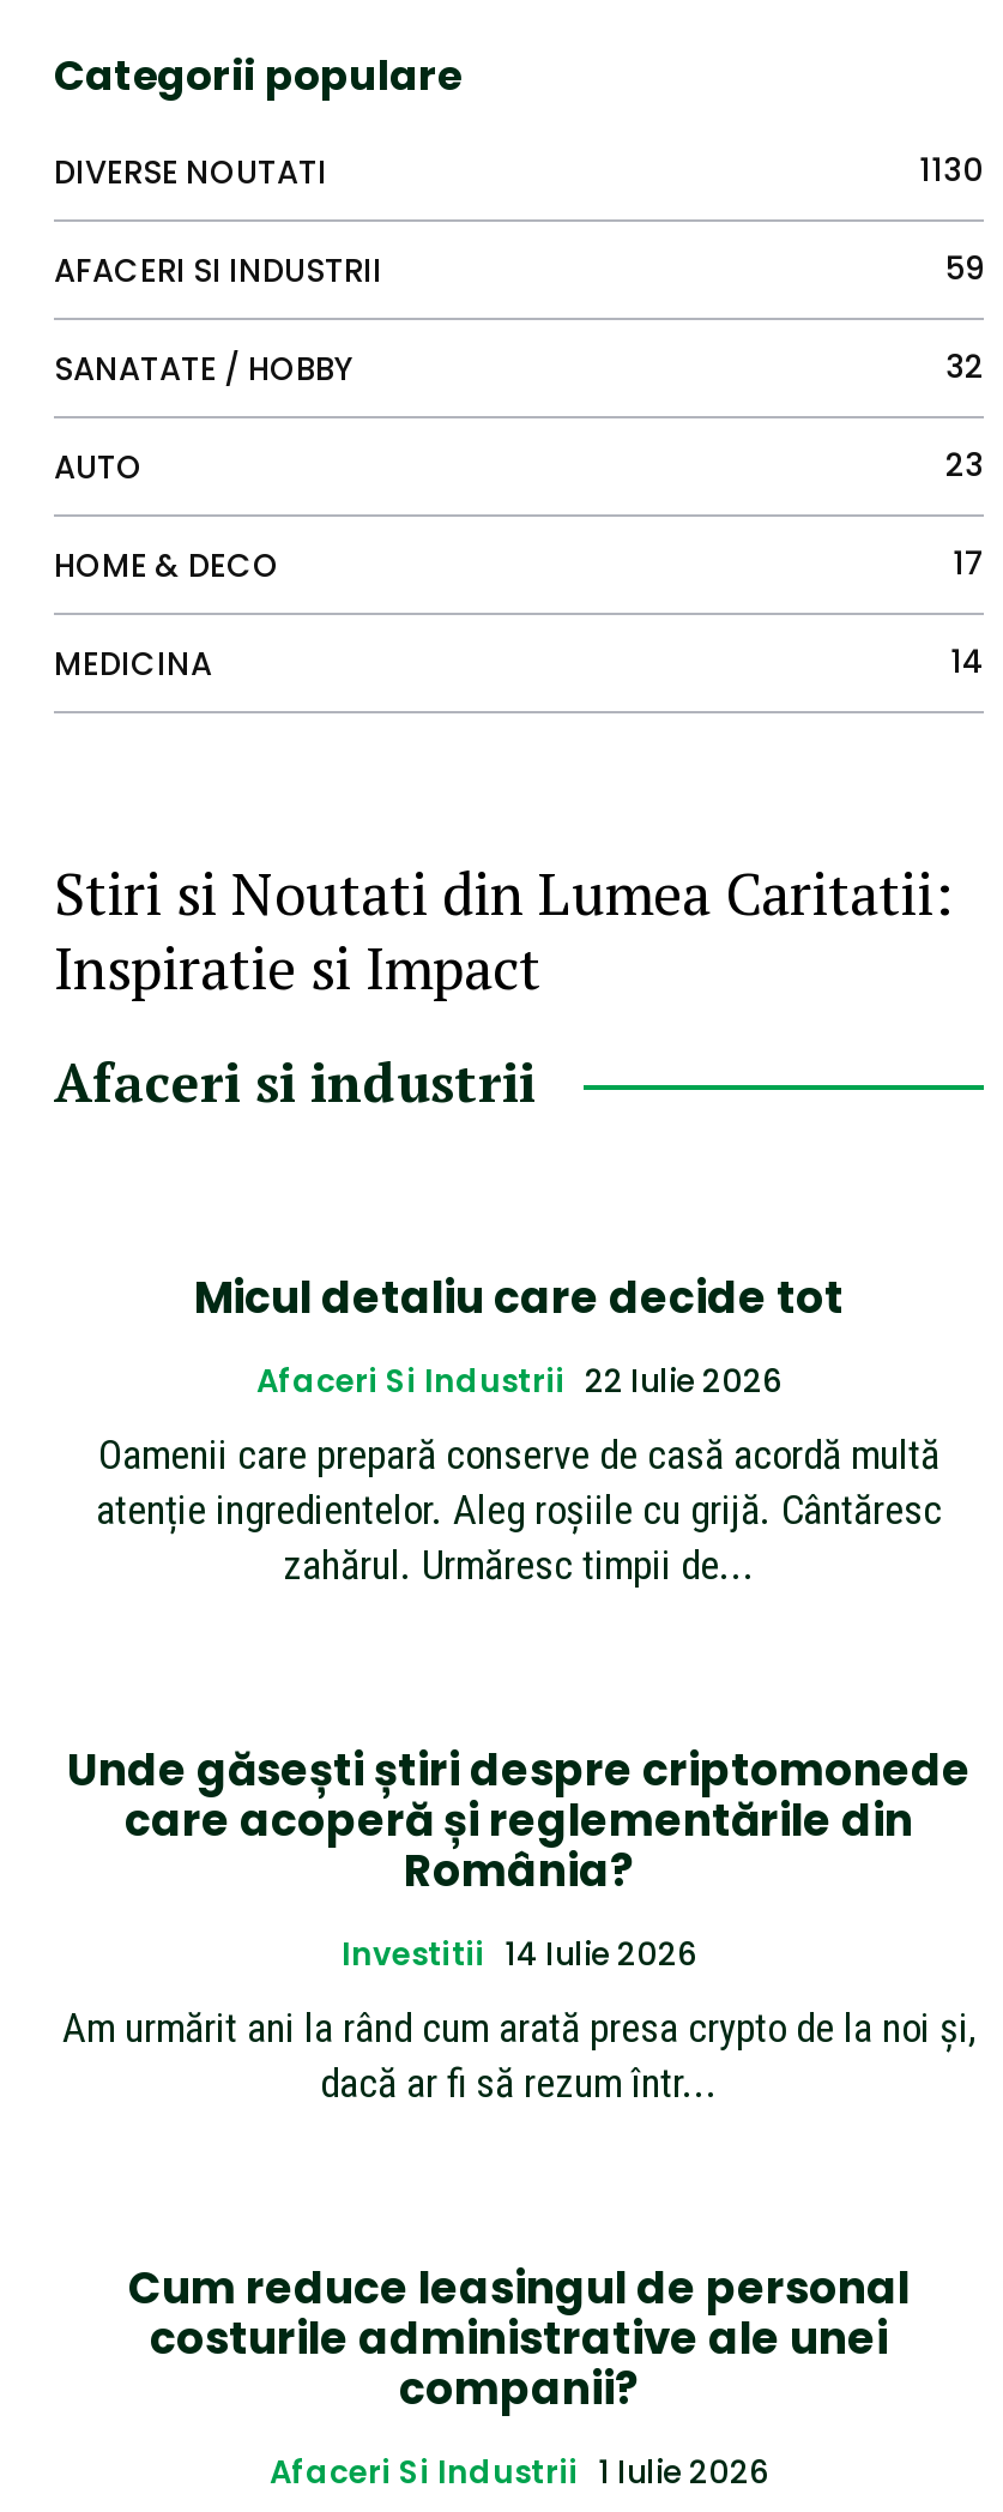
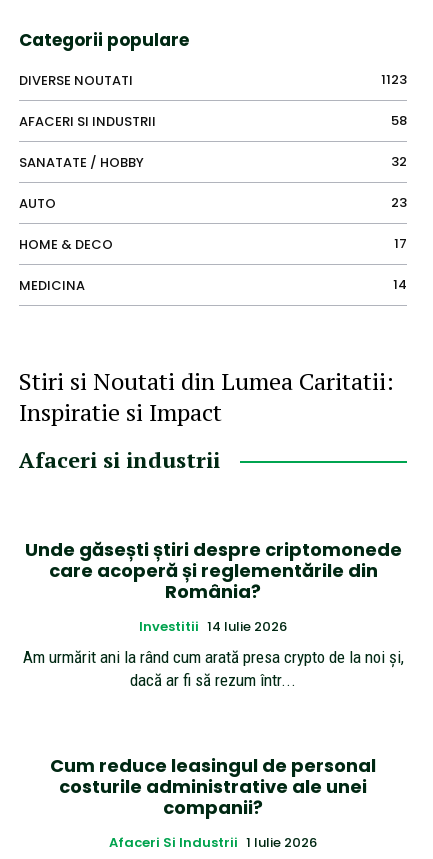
[919,147,984,193] 1130 -> [381,70,407,89] 1123
[945,246,984,291] 59 -> [391,111,407,130] 58
[96,1267,942,1589] Micul detaliu care decide tot | Afaceri Si Industrii 22 Iulie 2026 | Oamenii care prepară conserve de casă acordă multă | atenție ingredientelor. Aleg roșiile cu grijă. Cântăresc | zahărul. Urmăresc timpii de... -> none

